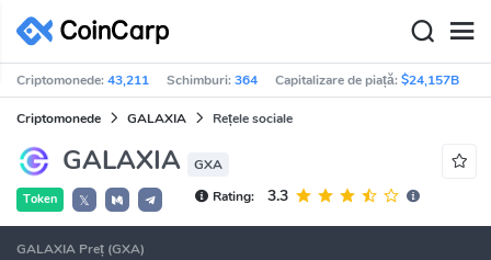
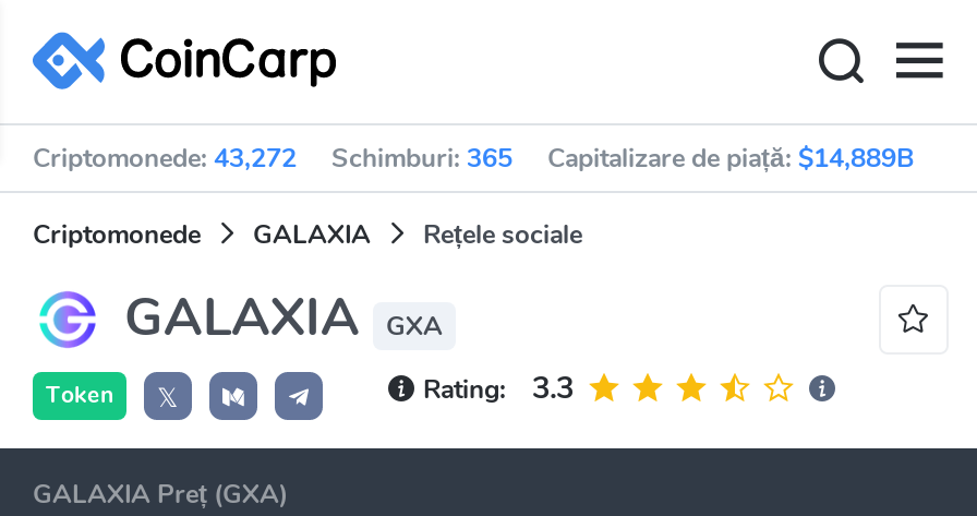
[16,71,149,89] Criptomonede: 43,211 -> [33,141,297,176] Criptomonede: 43,272
[167,71,258,89] Schimburi: 364 -> [331,141,512,176] Schimburi: 365
[275,71,459,89] Capitalizare de piață: $24,157B -> [547,141,914,176] Capitalizare de piață: $14,889B

